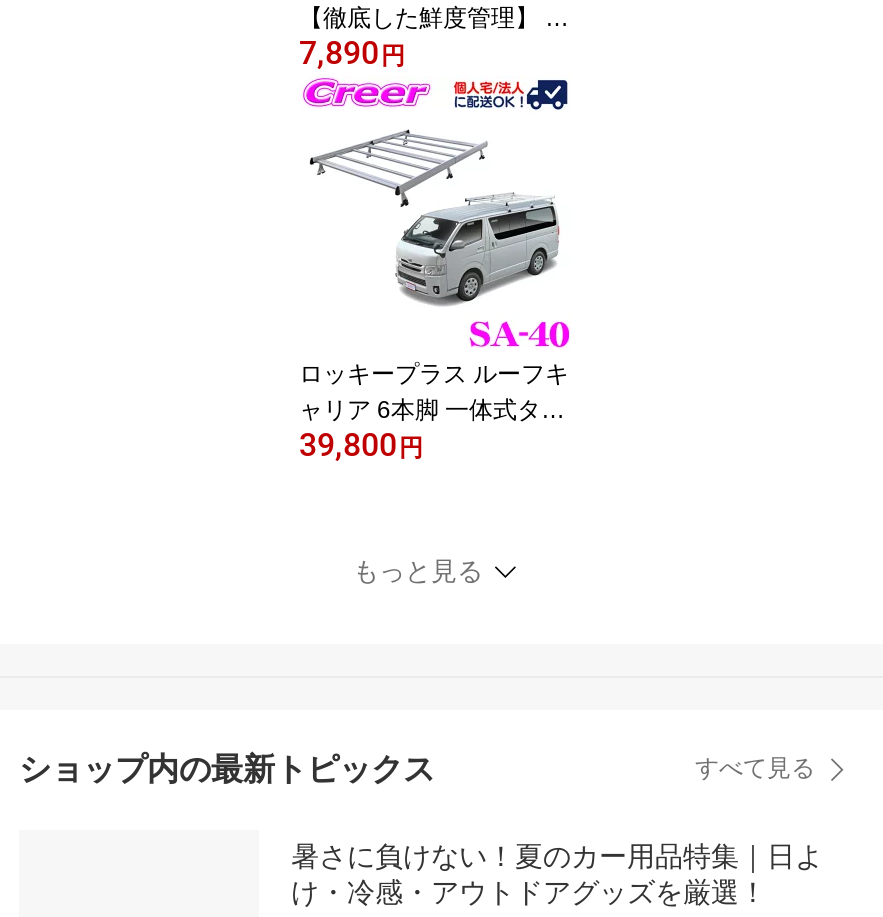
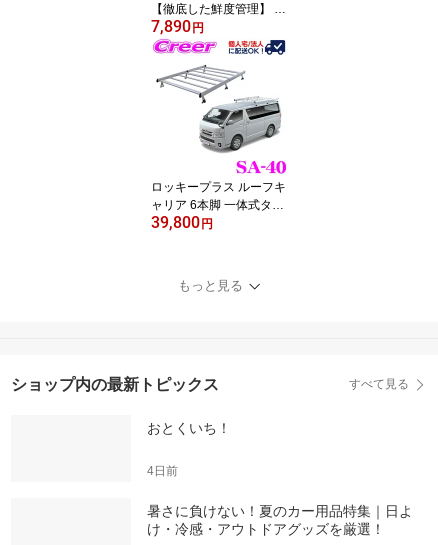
none -> [147,420,231,478] おとくいち！ | 4日前

